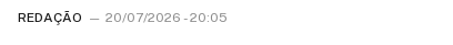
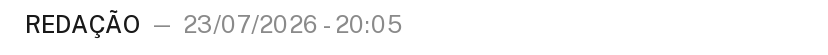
[18,9,228,25] REDAÇÃO 20/07/2026 - 20:05 -> [25,11,403,39] REDAÇÃO 23/07/2026 - 20:05

